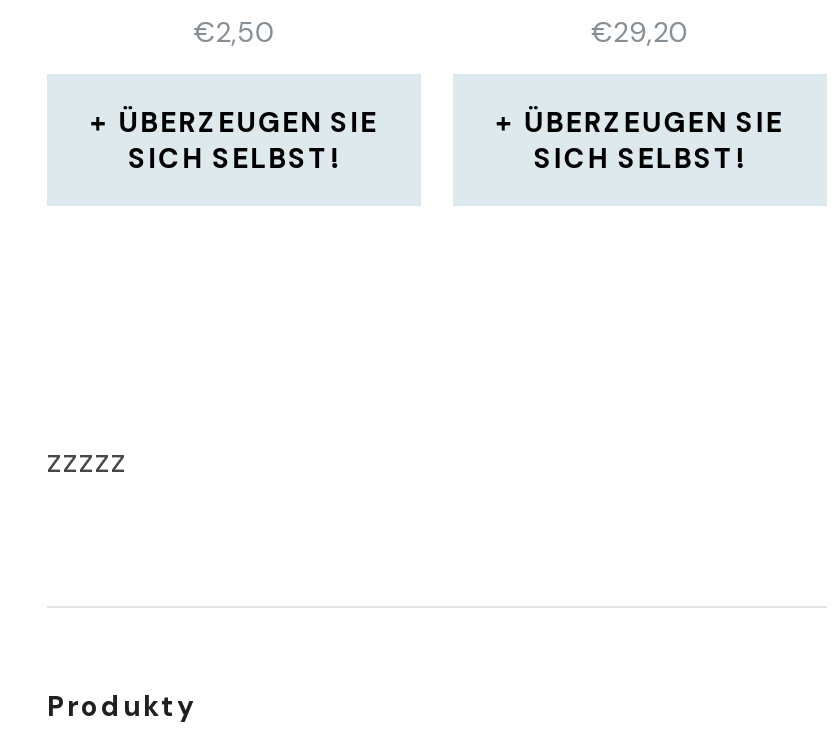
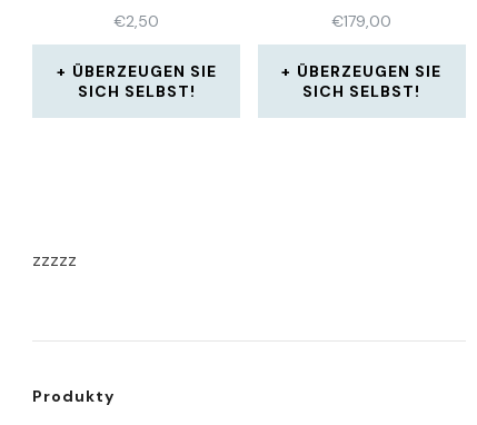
[591,13,689,49] €29,20 -> [332,11,392,31] €179,00

